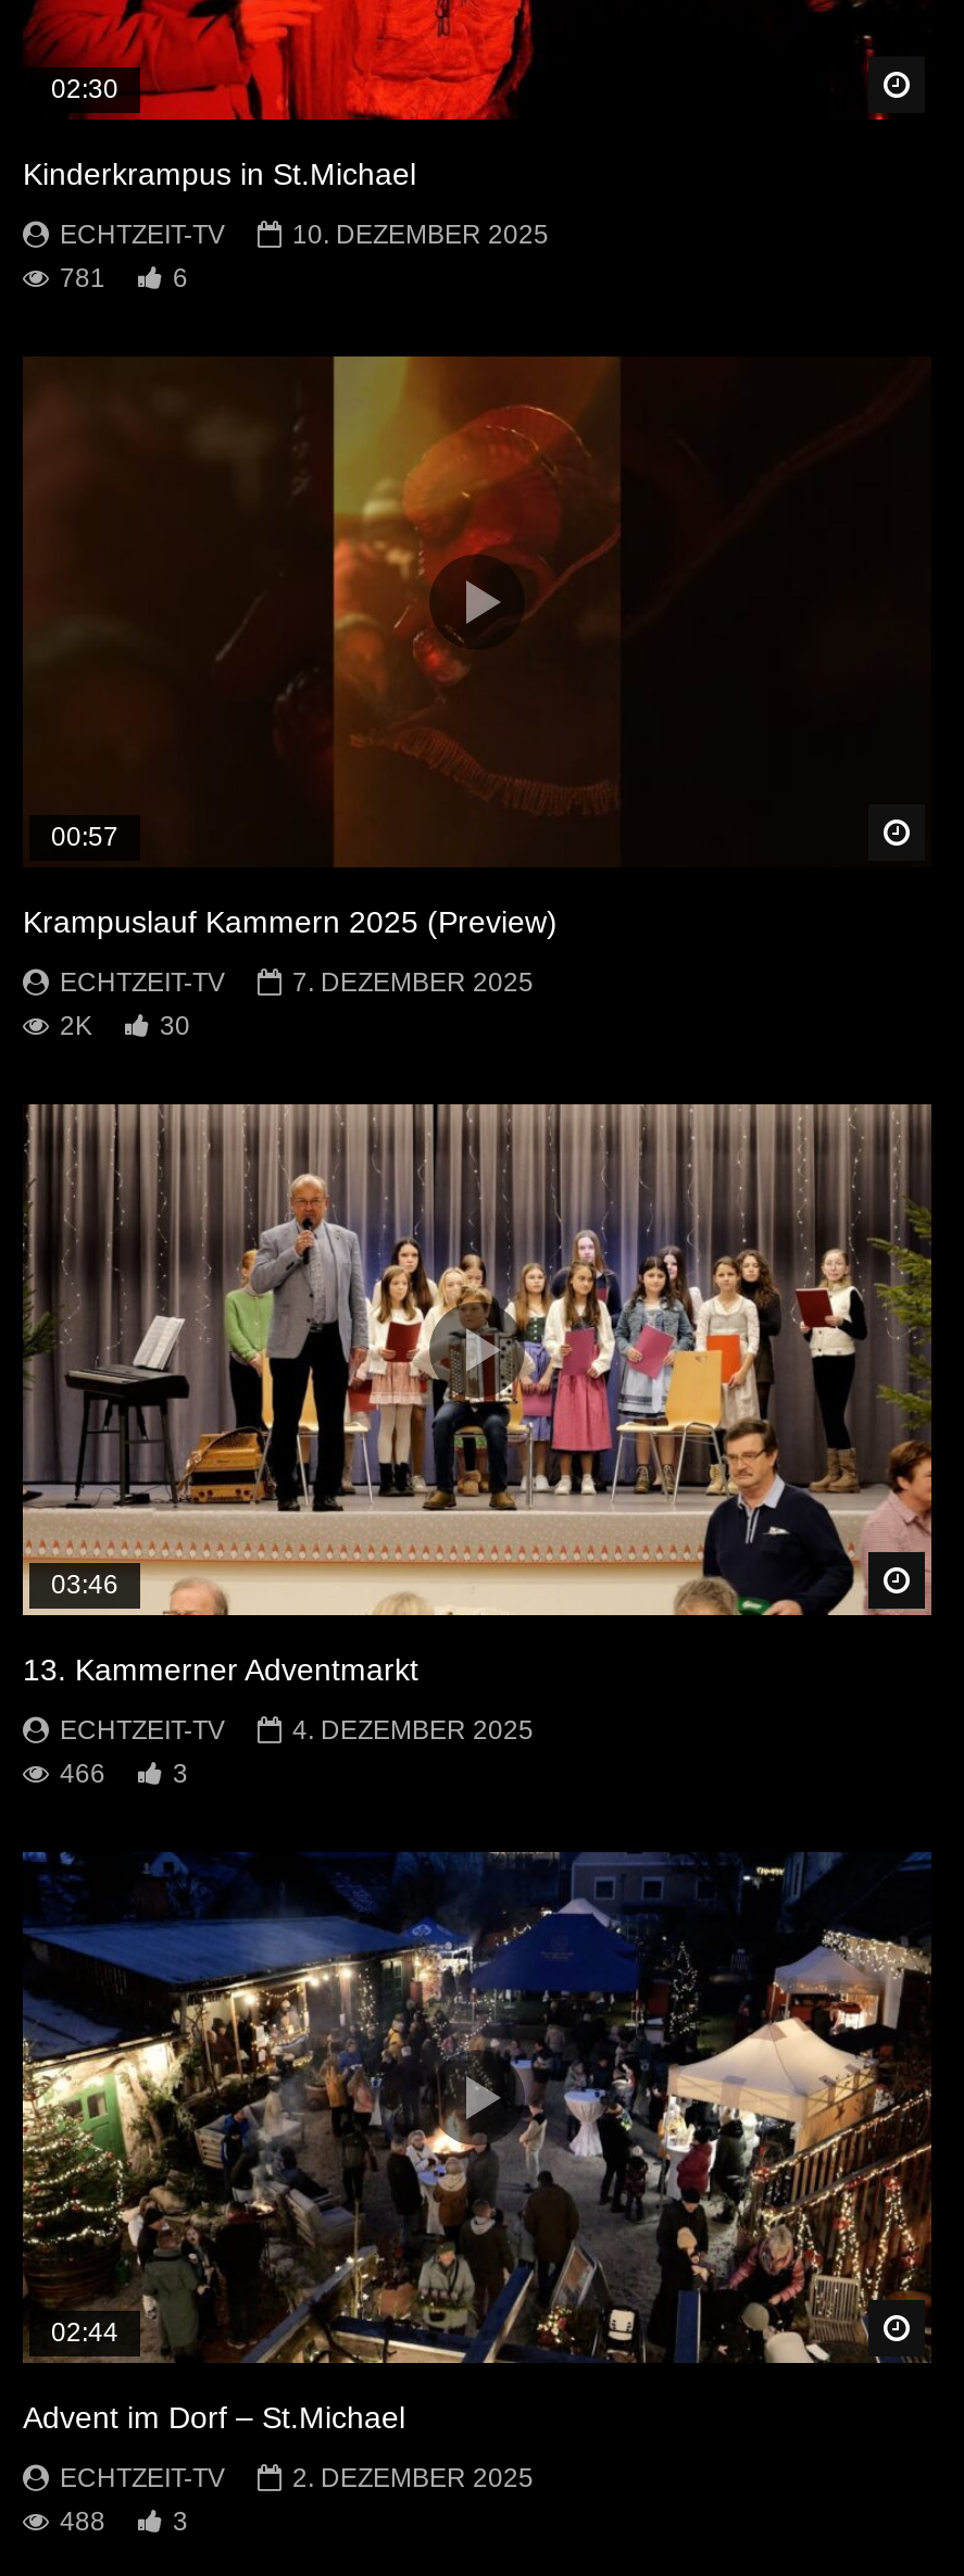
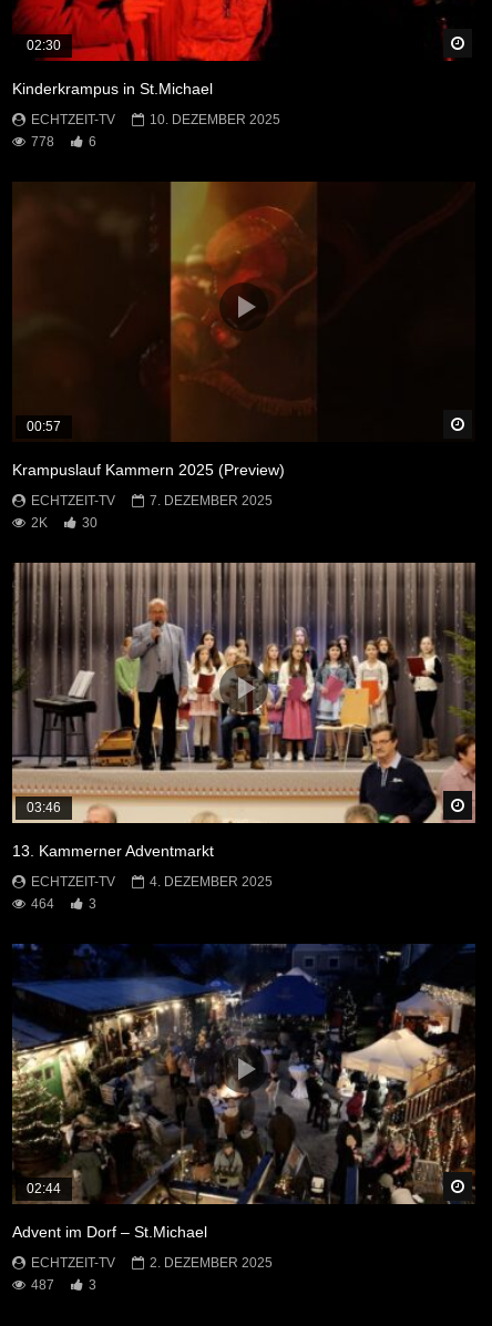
[60,263,105,293] 781 -> [31,134,54,150] 778
[60,1759,105,1790] 466 -> [31,896,54,912] 464
[60,2507,105,2538] 488 -> [31,1278,54,1293] 487

